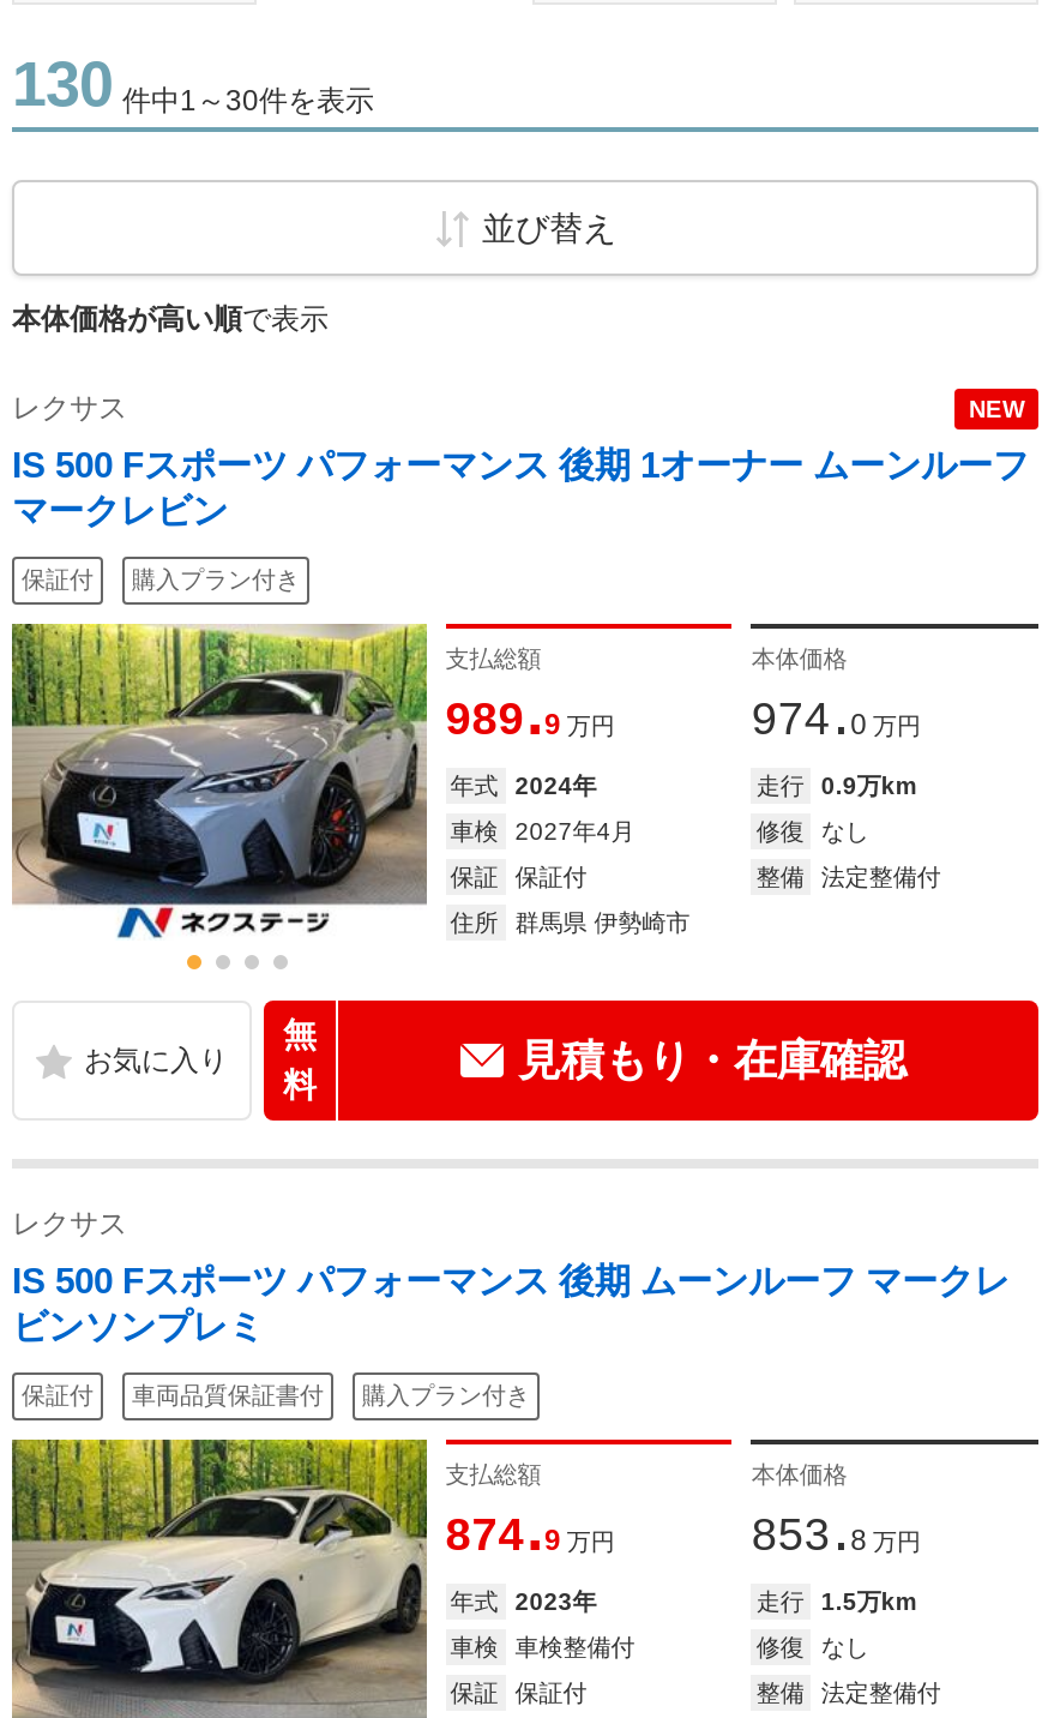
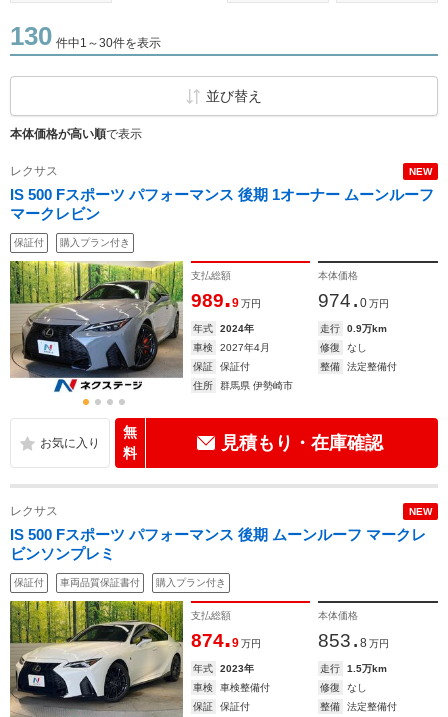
none -> [409,506,432,517] NEW

